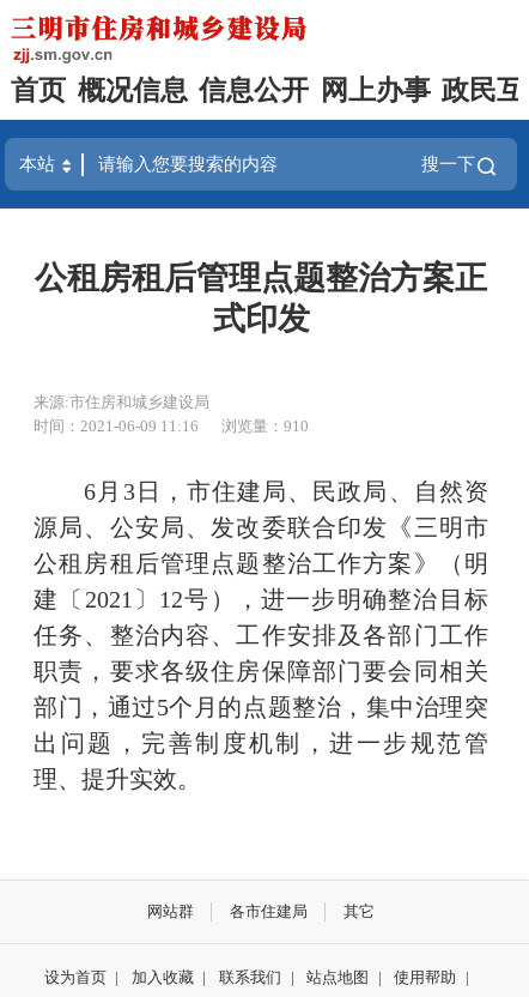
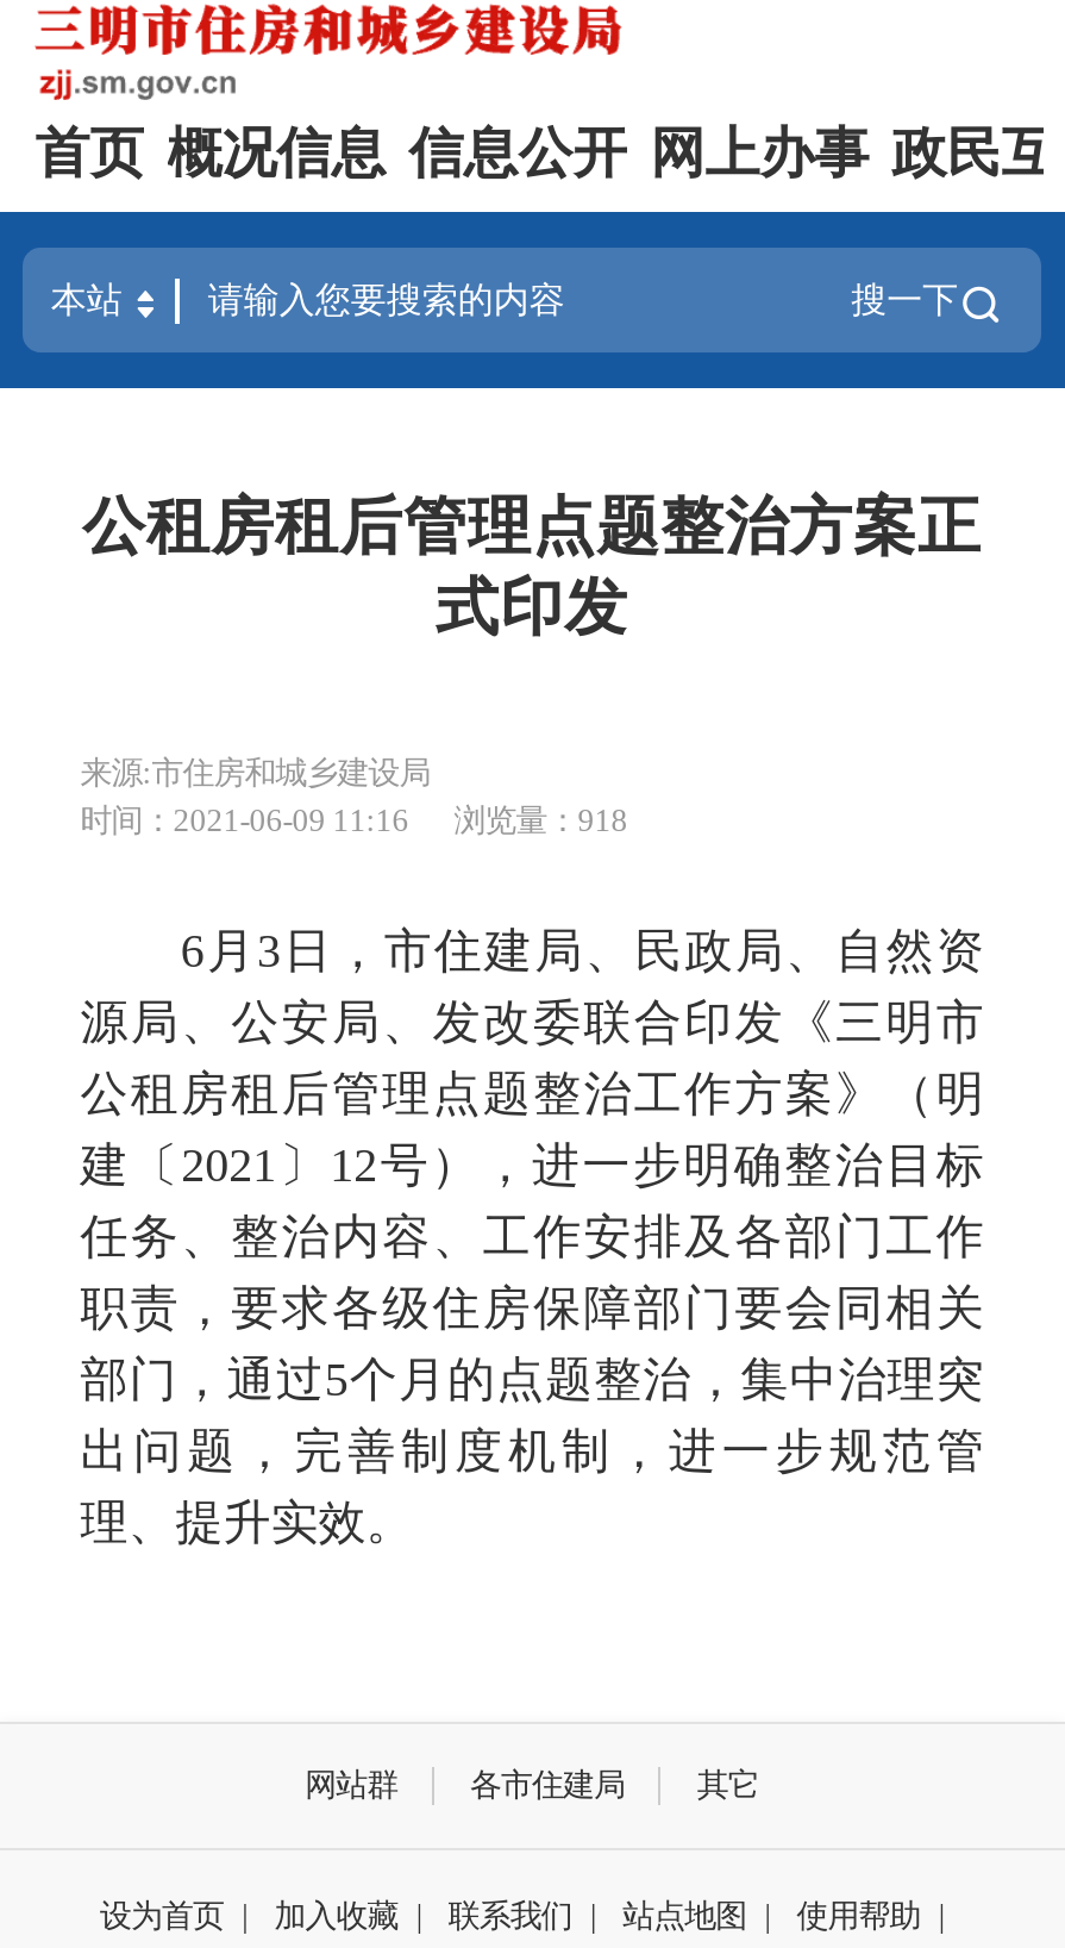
[34,417,309,435] 时间：2021-06-09 11:16 浏览量：910 -> [80,802,628,838] 时间：2021-06-09 11:16 浏览量：918

